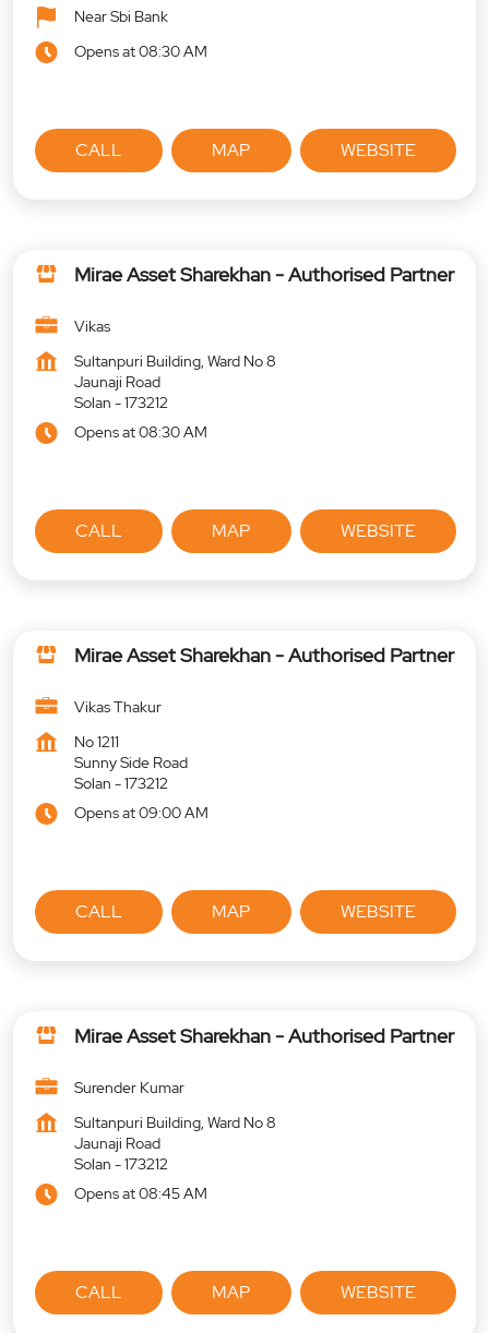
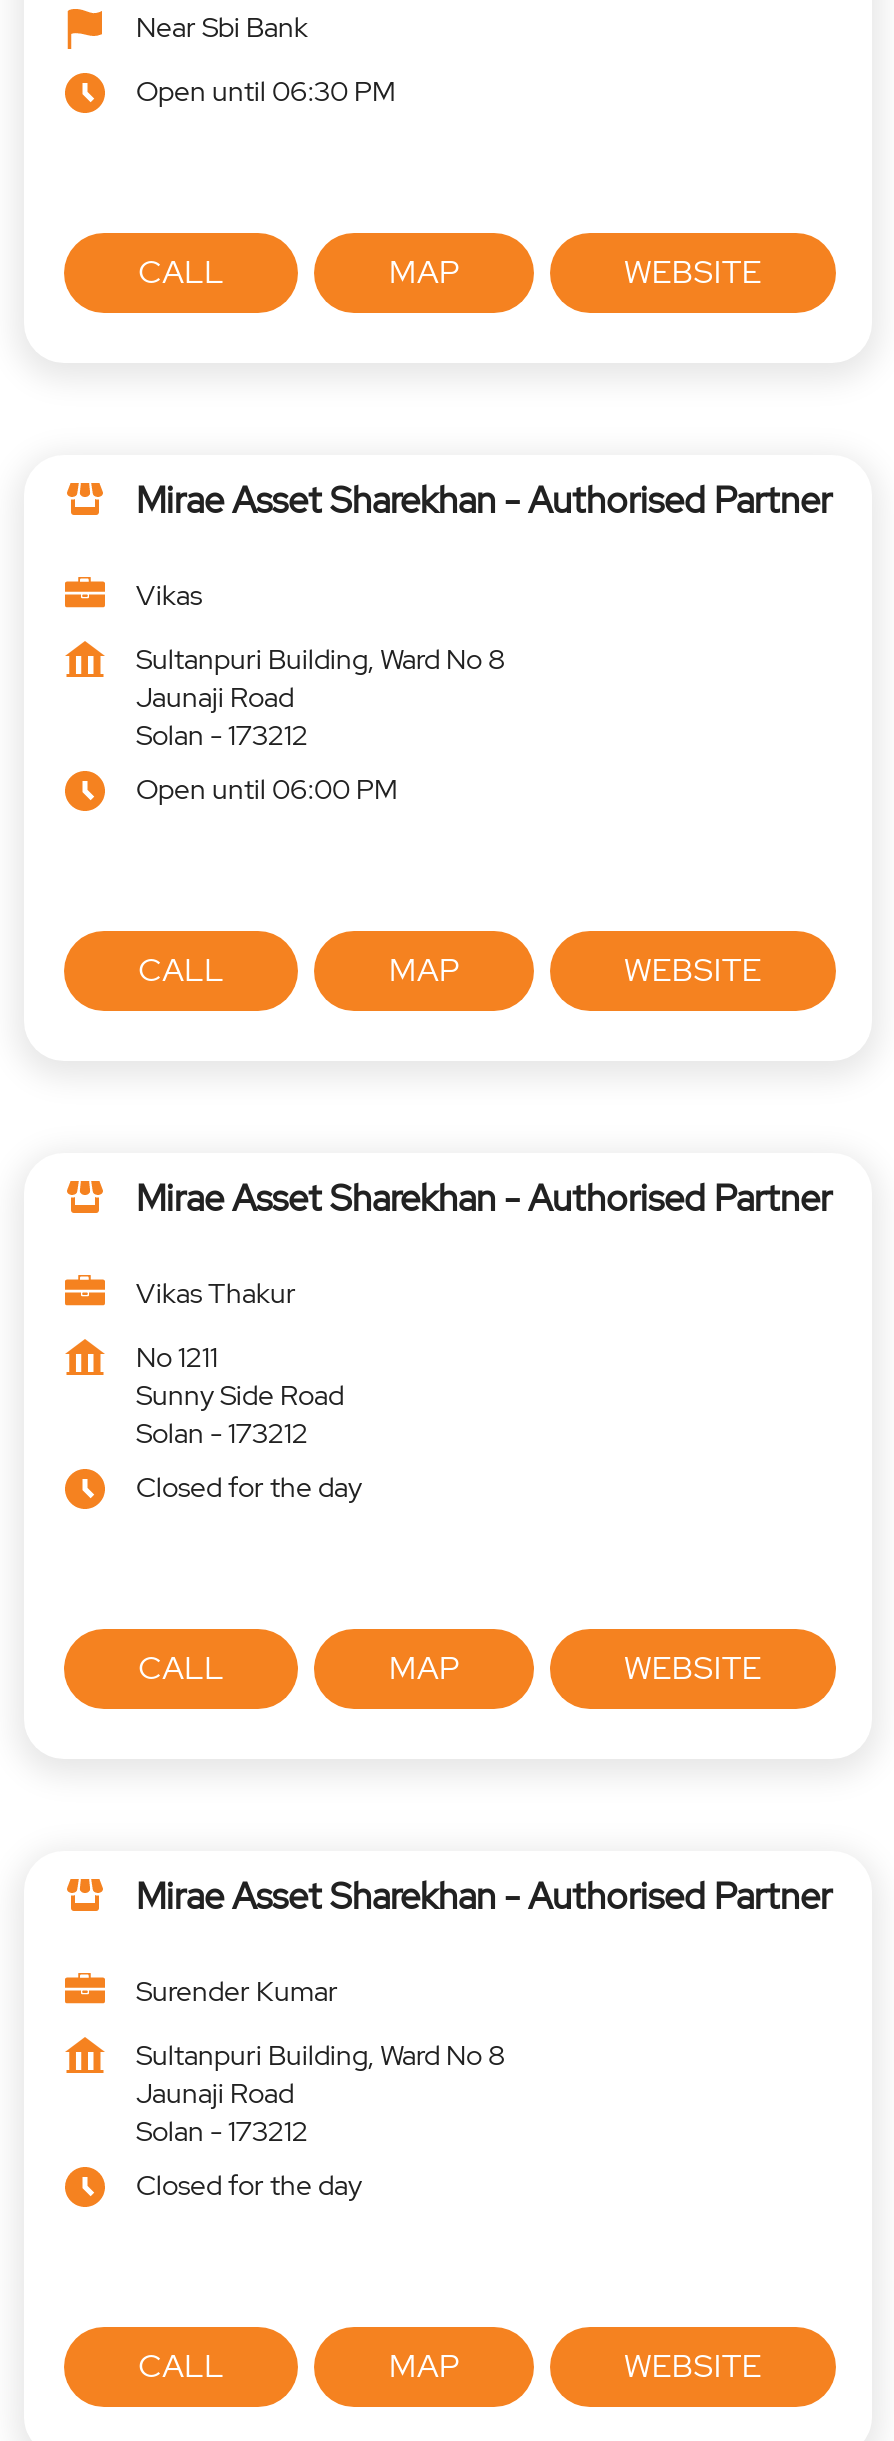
[74,42,207,61] Opens at 08:30 AM -> [136,73,396,109] Open until 06:30 PM
[74,422,207,442] Opens at 08:30 AM -> [136,771,398,807] Open until 06:00 PM
[74,803,208,823] Opens at 09:00 AM -> [136,1469,362,1505] Closed for the day
[74,1184,207,1203] Opens at 08:45 AM -> [136,2167,362,2203] Closed for the day

